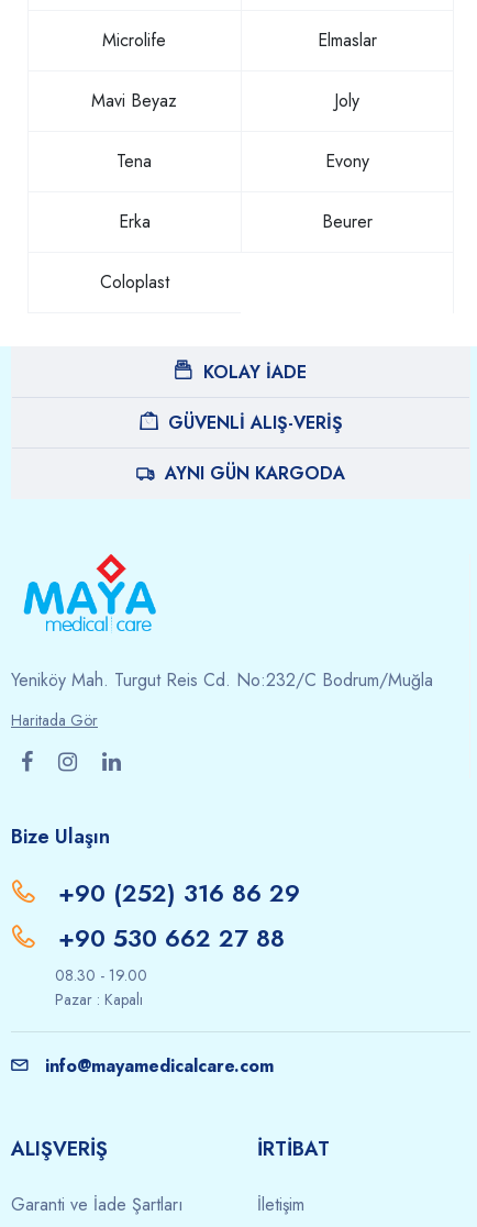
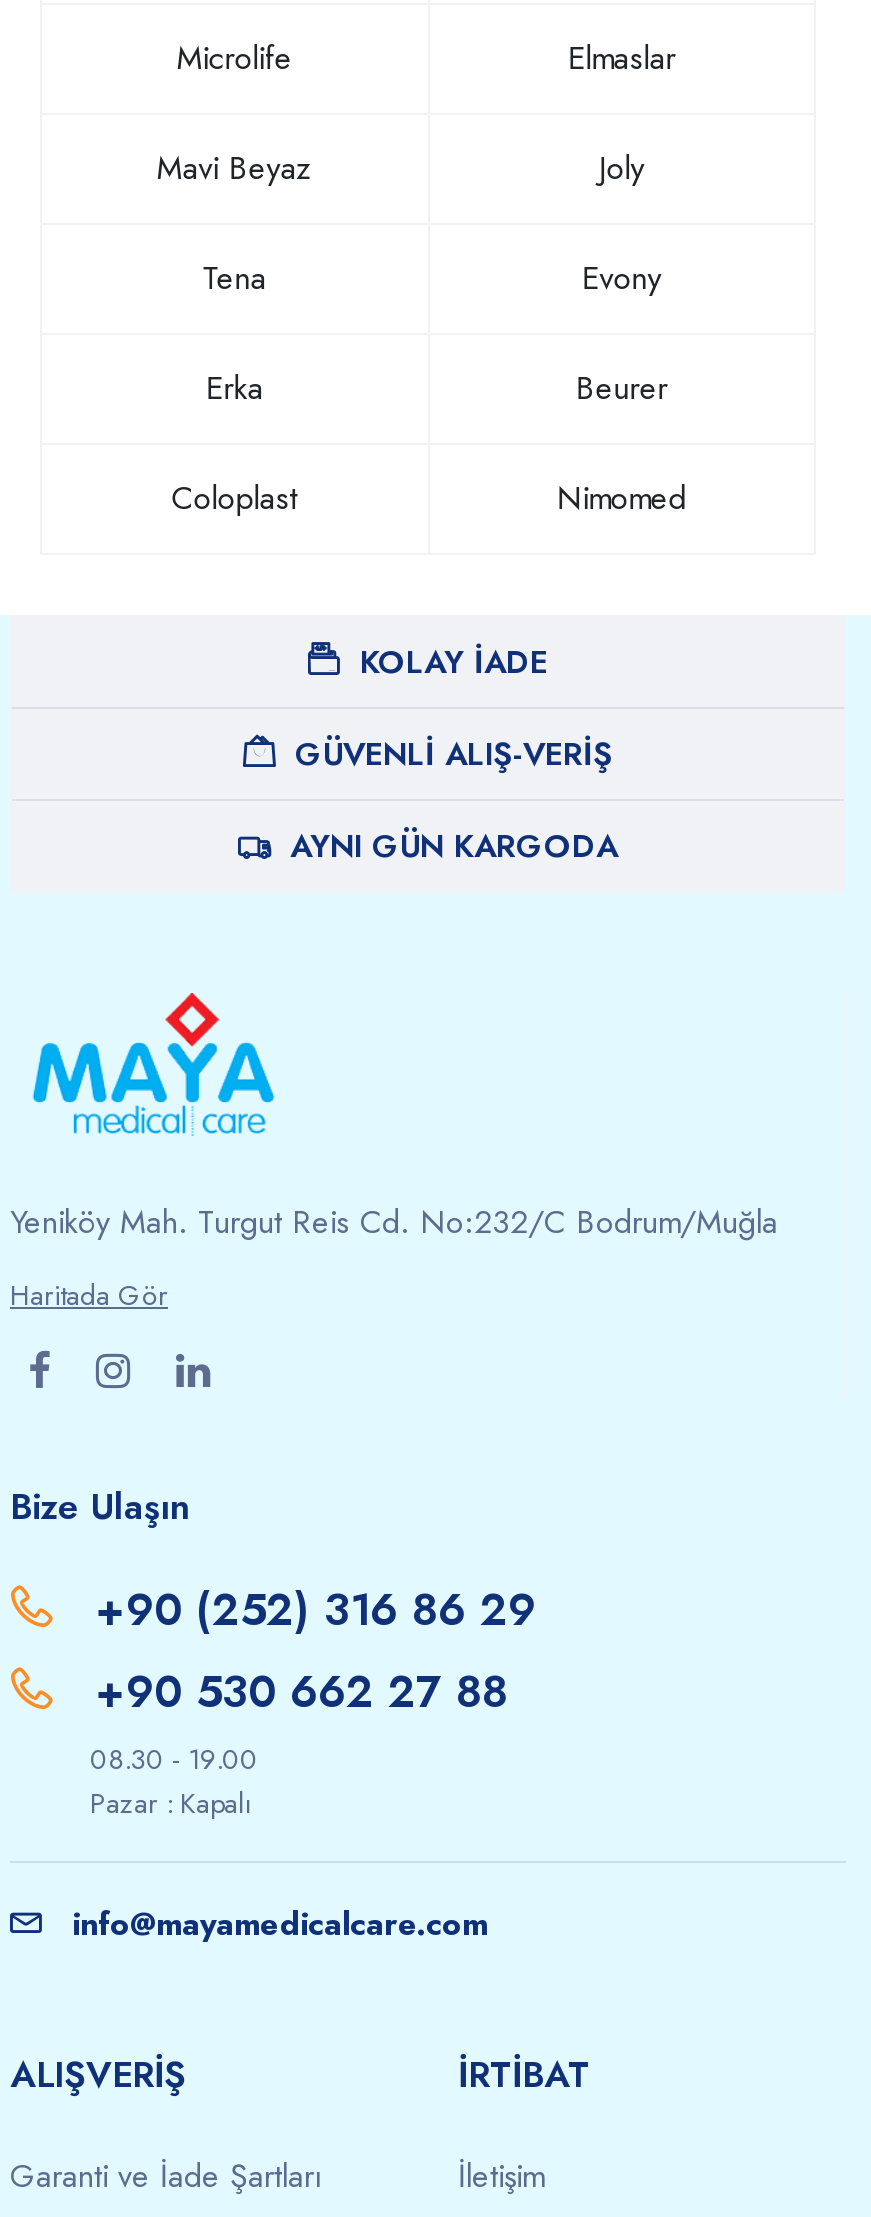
none -> [556,475,686,521] Nimomed

